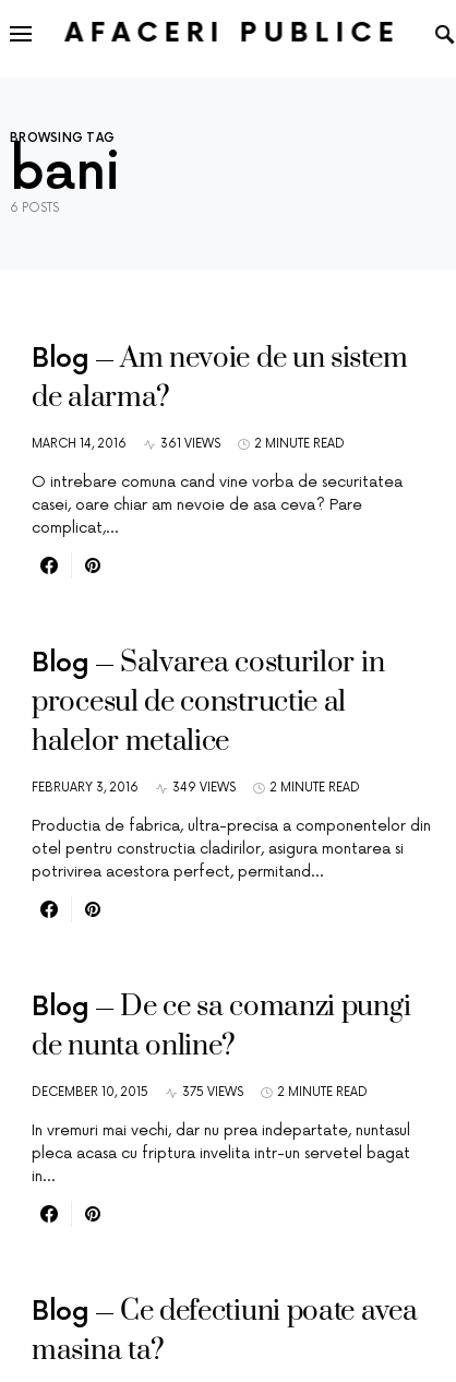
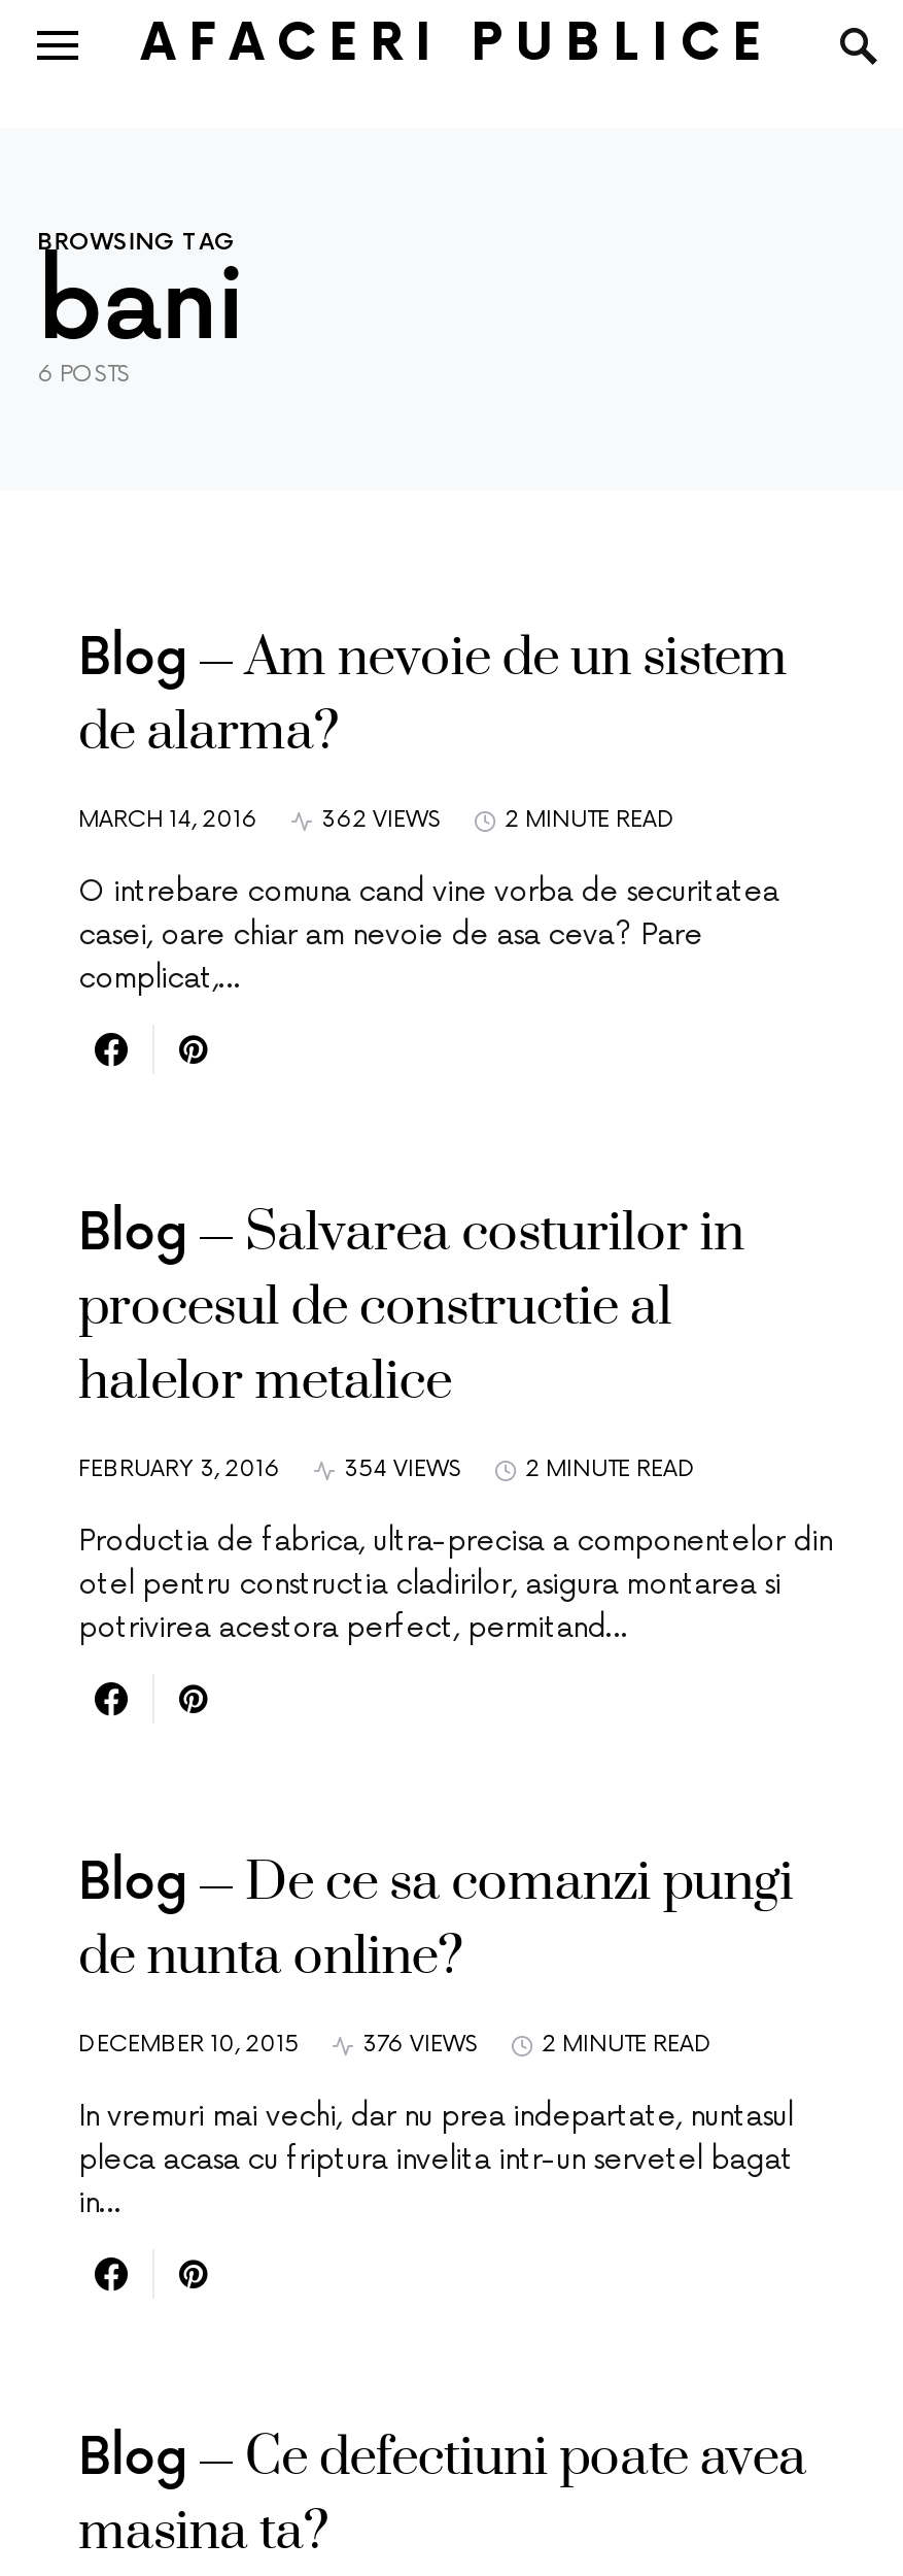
[160,437,220,451] 361 VIEWS -> [321,806,441,833] 362 VIEWS
[172,781,236,795] 349 VIEWS -> [344,1456,461,1482] 354 VIEWS
[182,1085,243,1099] 375 VIEWS -> [362,2031,478,2058] 376 VIEWS

